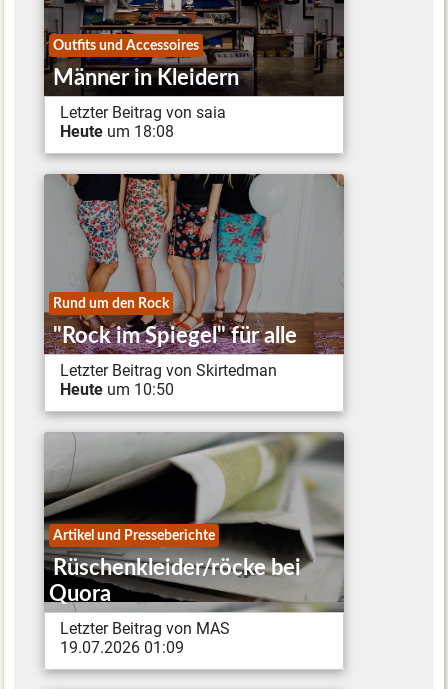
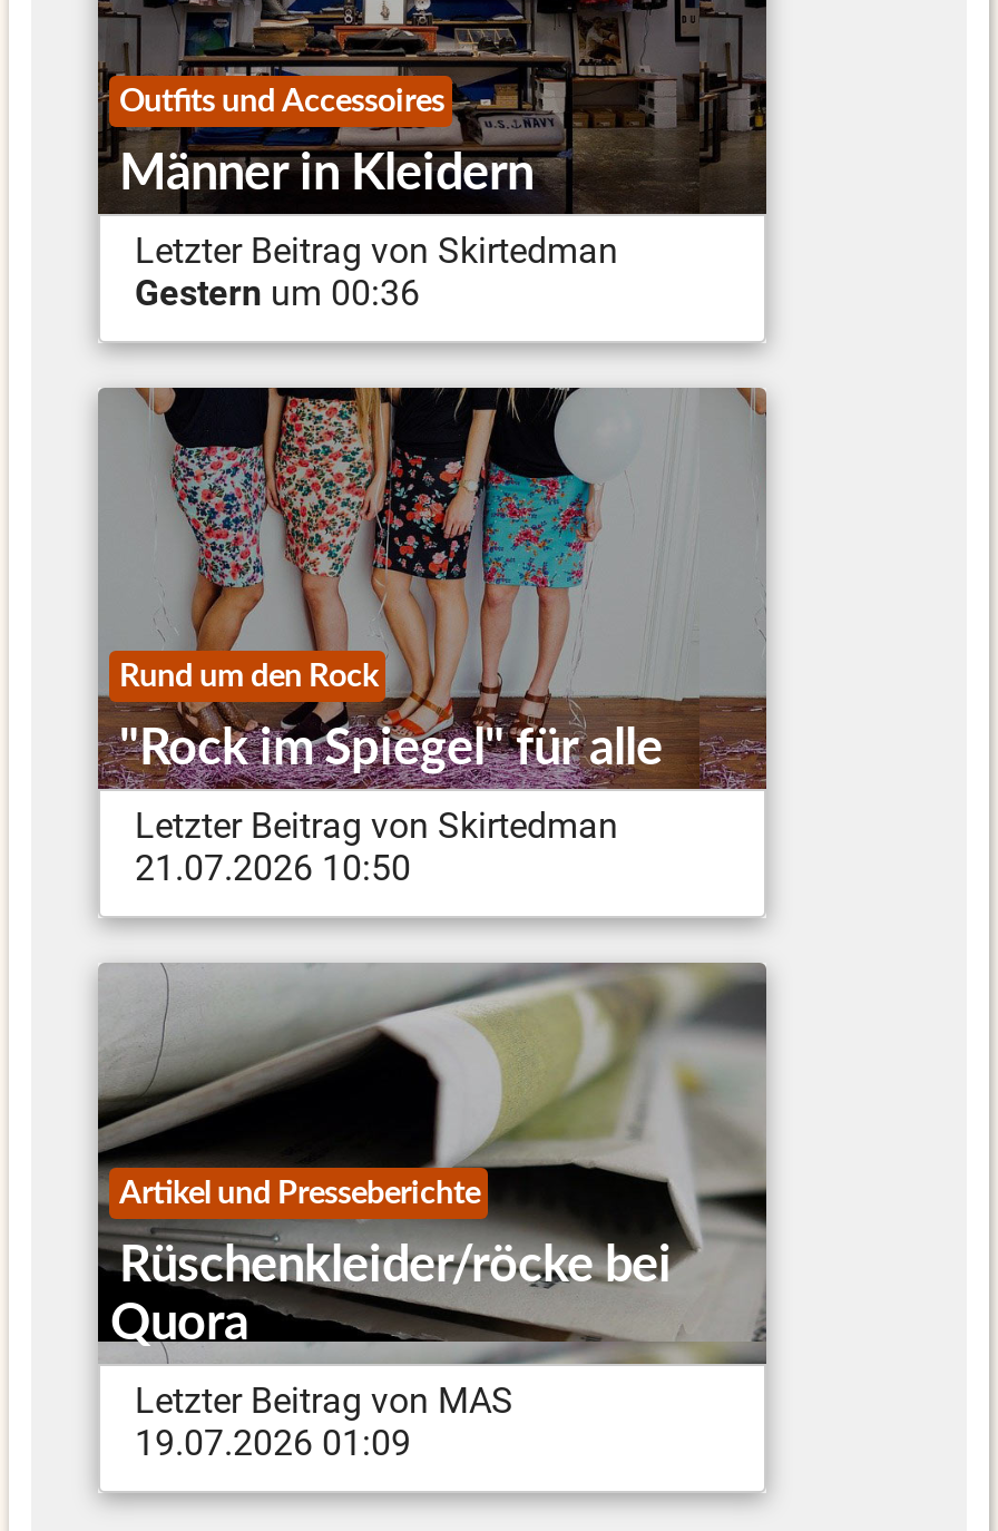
[60,103,226,122] Letzter Beitrag von saia -> [135,229,618,271] Letzter Beitrag von Skirtedman
[60,122,174,141] Heute um 18:08 -> [135,271,420,313] Gestern um 00:36
[60,380,174,399] Heute um 10:50 -> [135,846,411,888] 21.07.2026 10:50

